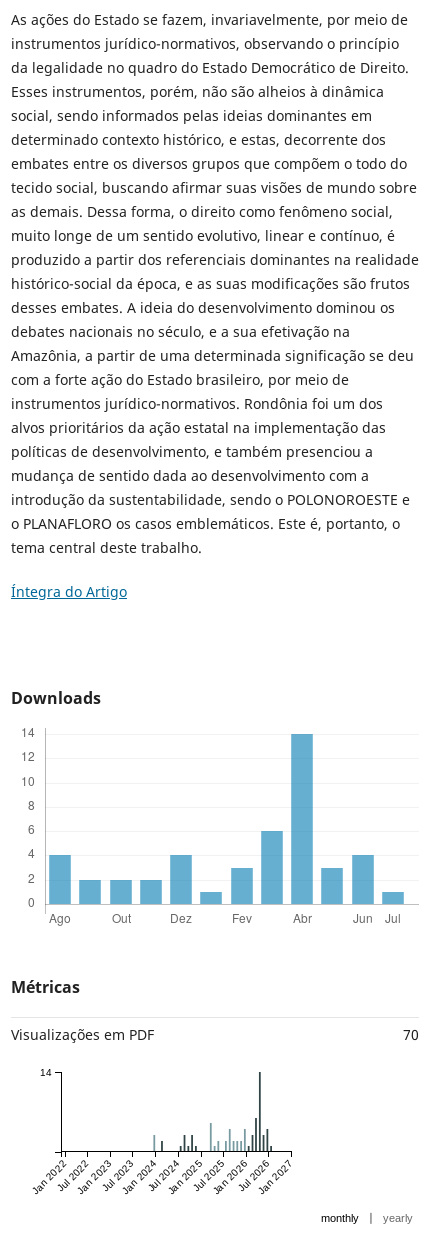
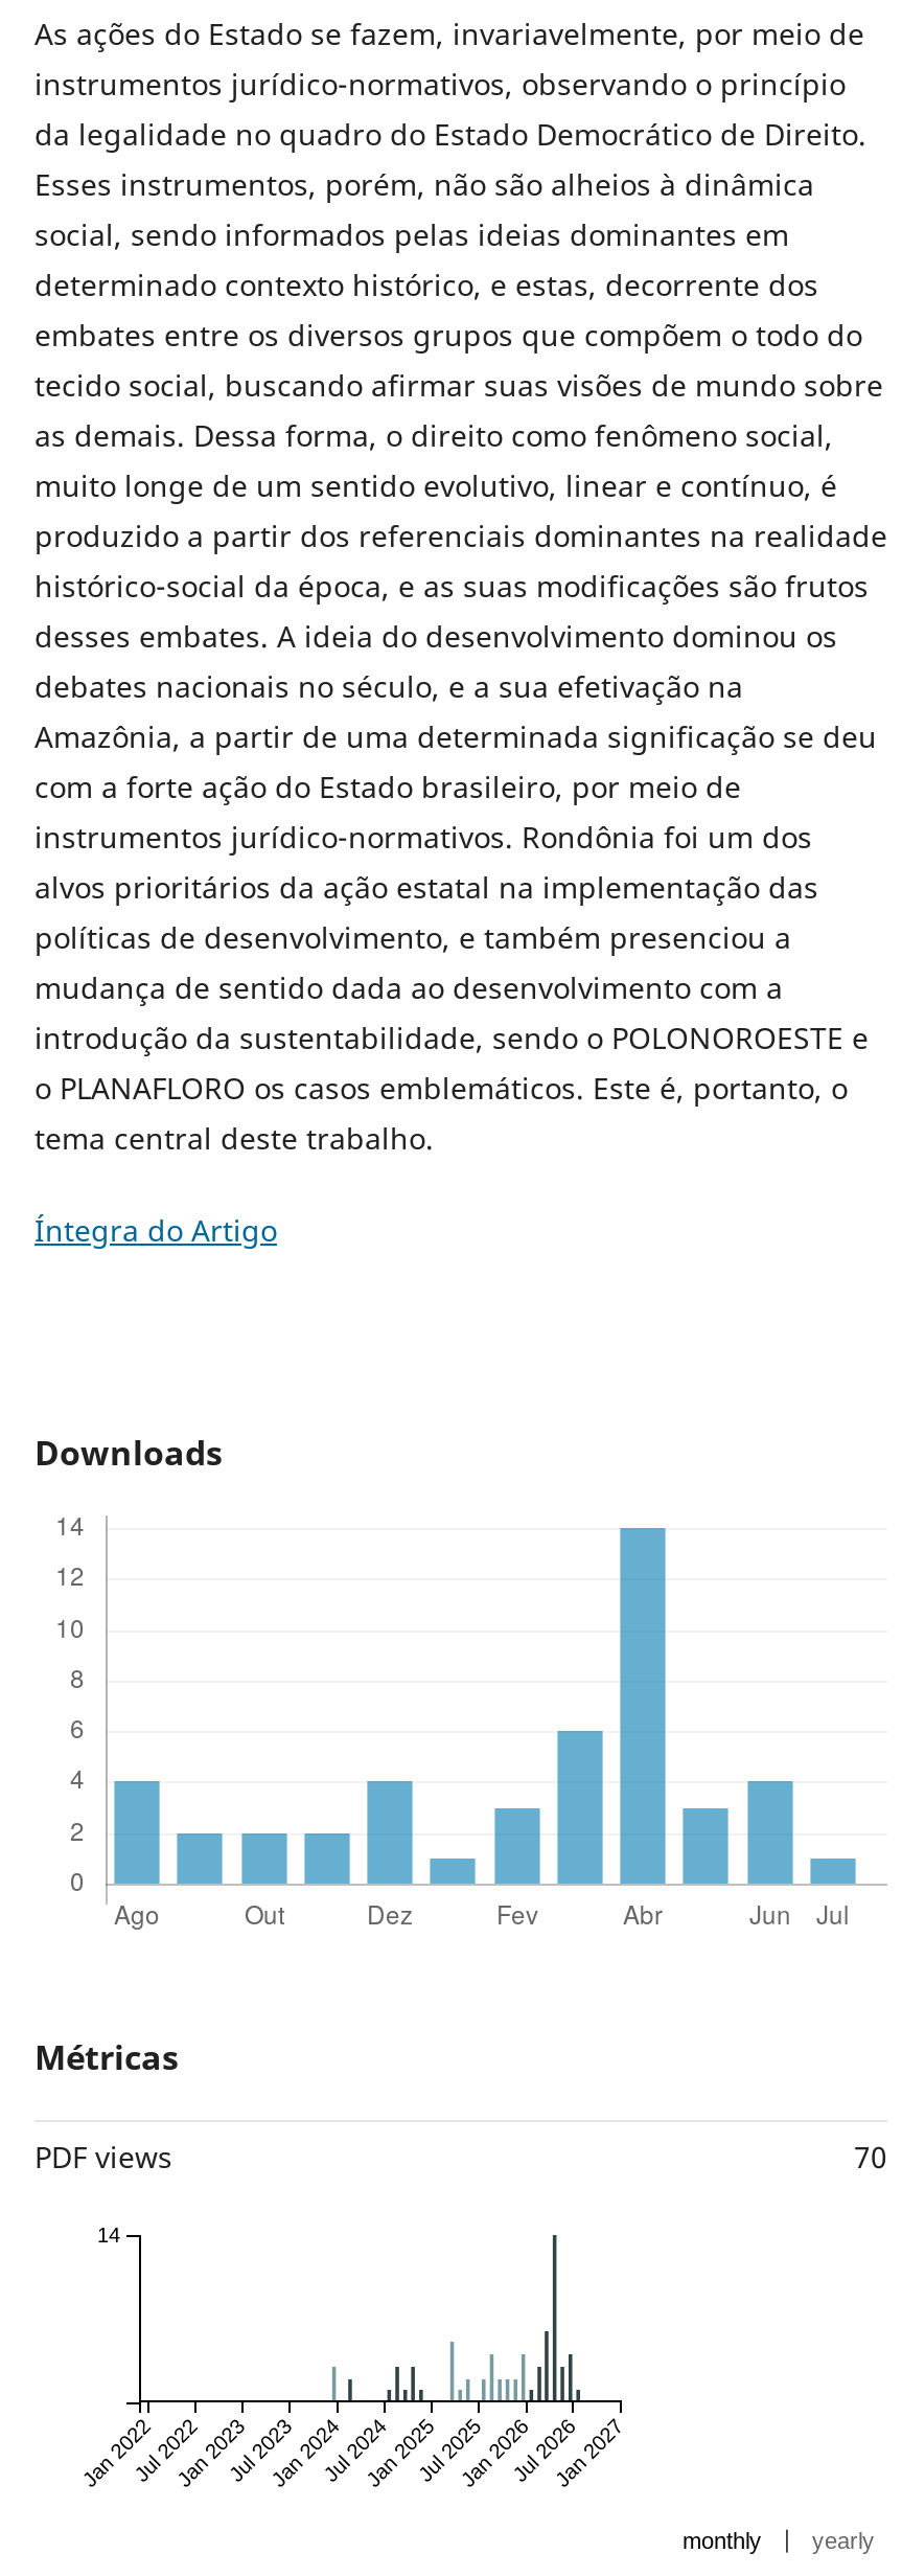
[11,1025,154,1044] Visualizações em PDF -> [34,2137,172,2177] PDF views

